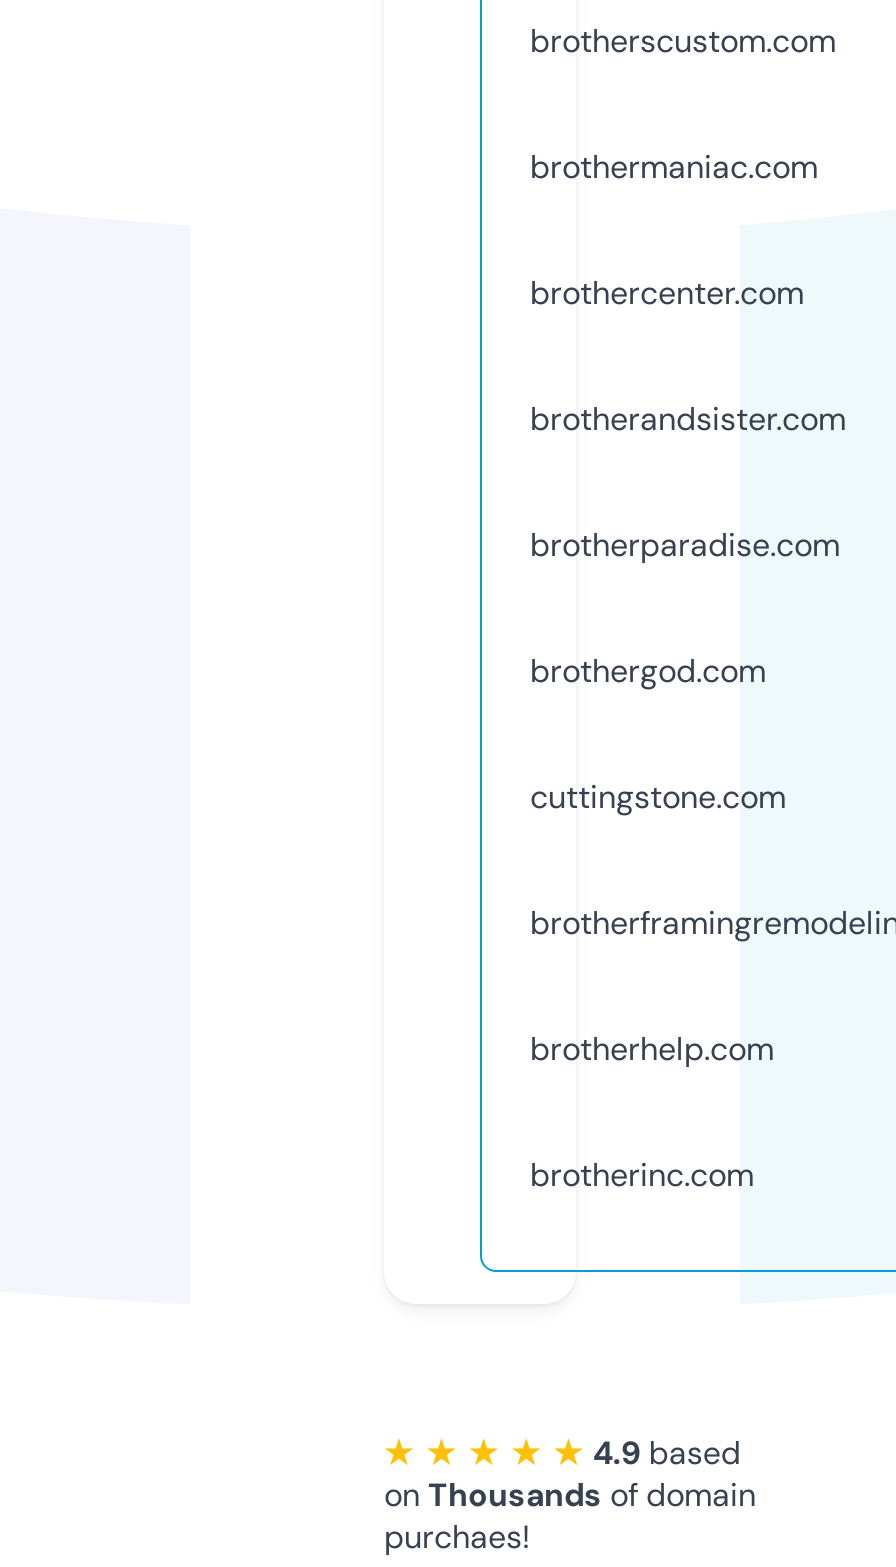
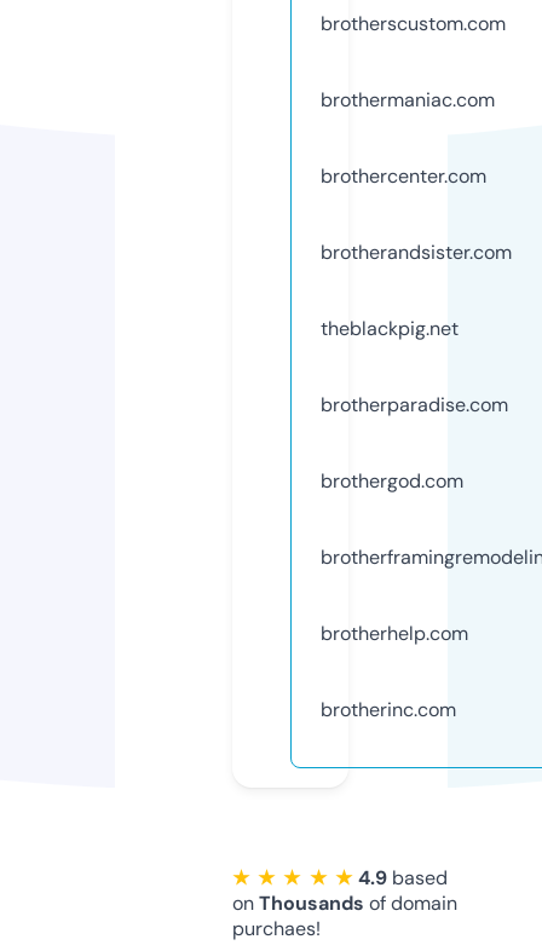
none -> [321,316,459,341] theblackpig.net
moved [530,524,840,692] -> [321,392,508,493]: brotherparadise.com | brothergod.com
[530,776,786,818] cuttingstone.com -> none

